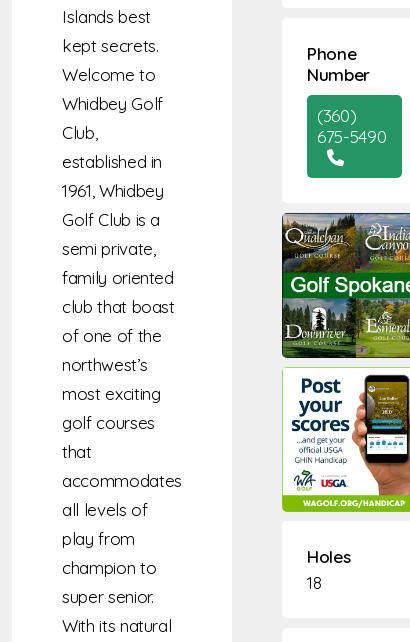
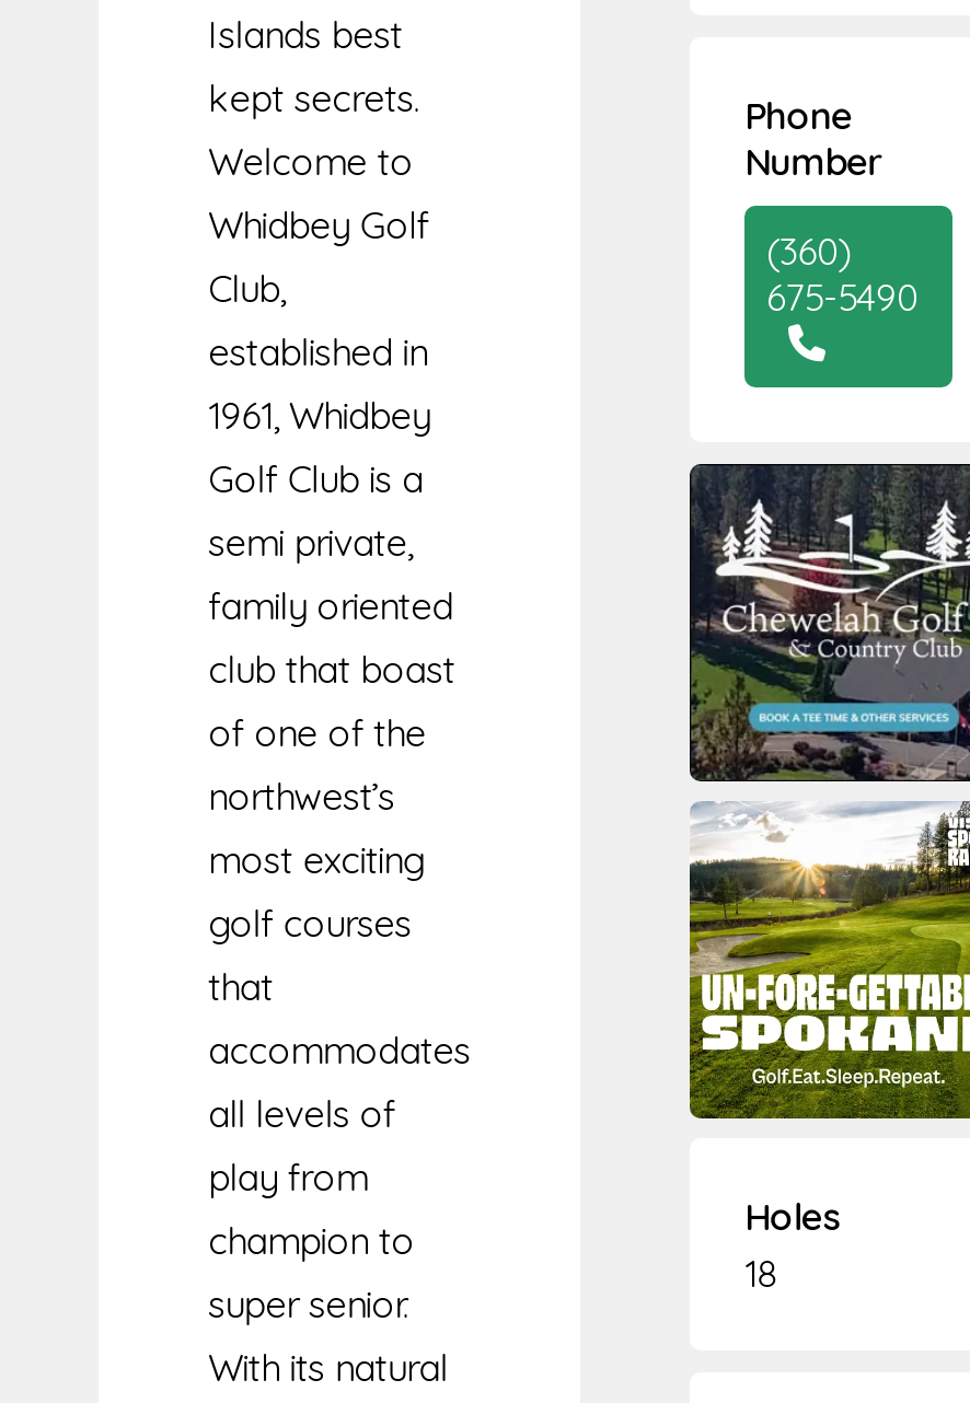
[282,213,407,358] [image] -> [690,464,963,781] [image]
[281,367,407,513] [image] -> [688,801,963,1121] [image]

